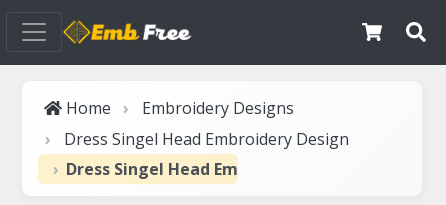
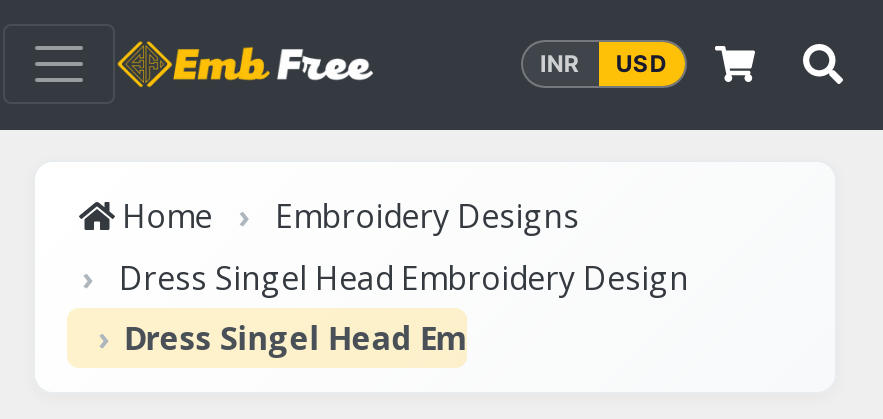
none -> [540,49,667,77] INR | USD

